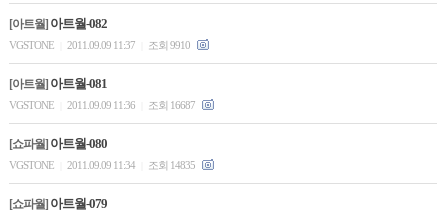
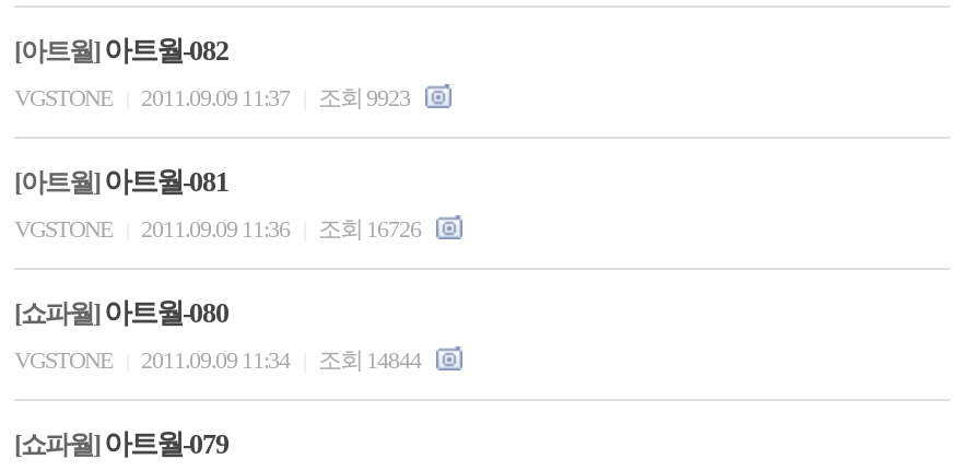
[9,39,192,51] VGSTONE 2011.09.09 11:37 조회 9910 -> [14,84,414,110] VGSTONE 2011.09.09 11:37 조회 9923
[9,99,197,111] VGSTONE 2011.09.09 11:36 조회 16687 -> [14,215,425,242] VGSTONE 2011.09.09 11:36 조회 16726
[9,159,197,171] VGSTONE 2011.09.09 11:34 조회 14835 -> [14,346,425,373] VGSTONE 2011.09.09 11:34 조회 14844

